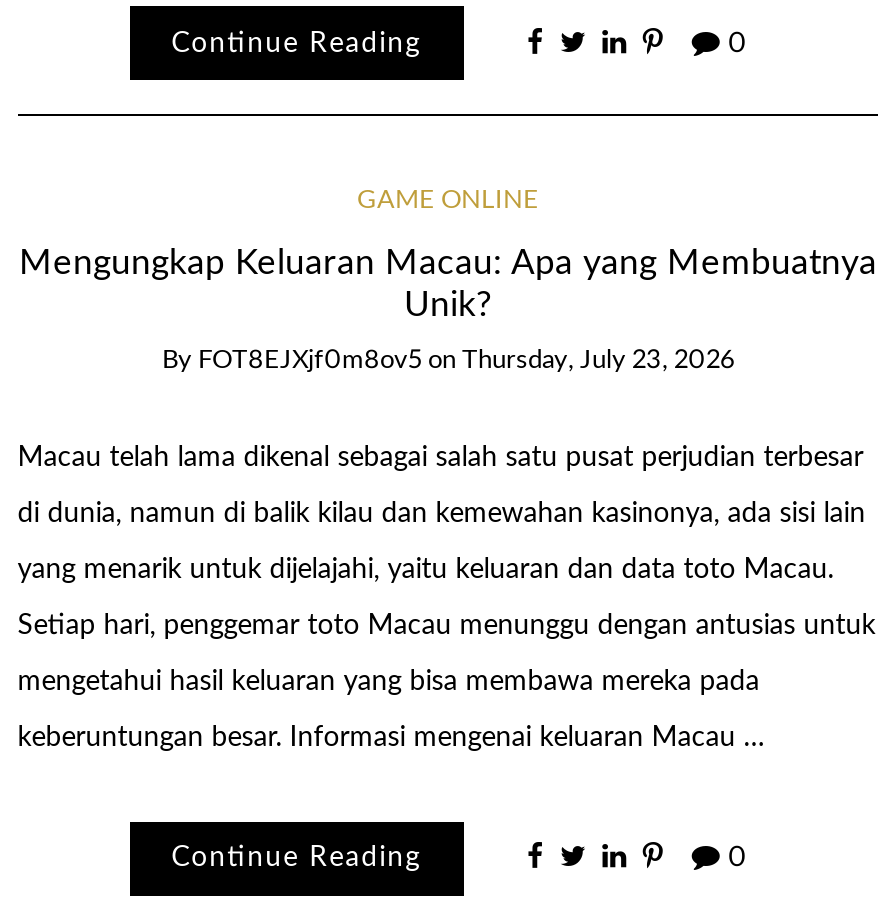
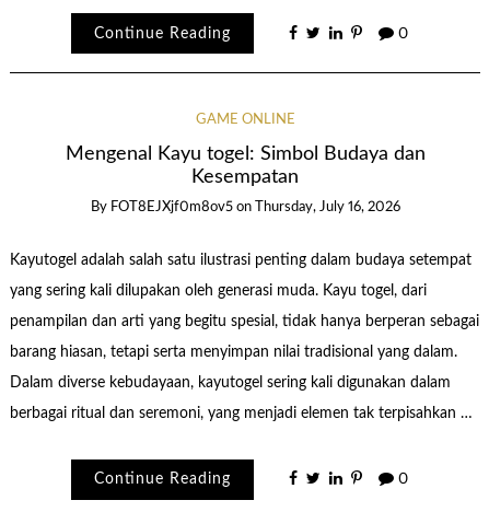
[19,246,877,322] Mengungkap Keluaran Macau: Apa yang Membuatnya | Unik? -> [65,145,425,186] Mengenal Kayu togel: Simbol Budaya dan | Kesempatan
[162,349,734,375] By FOT8EJXjf0m8ov5 on Thursday, July 23, 2026 -> [90,201,400,215] By FOT8EJXjf0m8ov5 on Thursday, July 16, 2026
[18,443,864,471] Macau telah lama dikenal sebagai salah satu pusat perjudian terbesar -> [10,252,471,268] Kayutogel adalah salah satu ilustrasi penting dalam budaya setempat
[18,499,866,527] di dunia, namun di balik kilau dan kemewahan kasinonya, ada sisi lain -> [10,283,426,298] yang sering kali dilupakan oleh generasi muda. Kayu togel, dari
[18,555,834,583] yang menarik untuk dijelajahi, yaitu keluaran dan data toto Macau. -> [10,314,479,329] penampilan dan arti yang begitu spesial, tidak hanya berperan sebagai
[18,611,876,639] Setiap hari, penggemar toto Macau menunggu dengan antusias untuk -> [10,344,457,360] barang hiasan, tetapi serta menyimpan nilai tradisional yang dalam.
[18,667,760,695] mengetahui hasil keluaran yang bisa membawa mereka pada -> [10,375,450,390] Dalam diverse kebudayaan, kayutogel sering kali digunakan dalam
[18,723,766,751] keberuntungan besar. Informasi mengenai keluaran Macau … -> [10,406,472,421] berbagai ritual dan seremoni, yang menjadi elemen tak terpisahkan …

